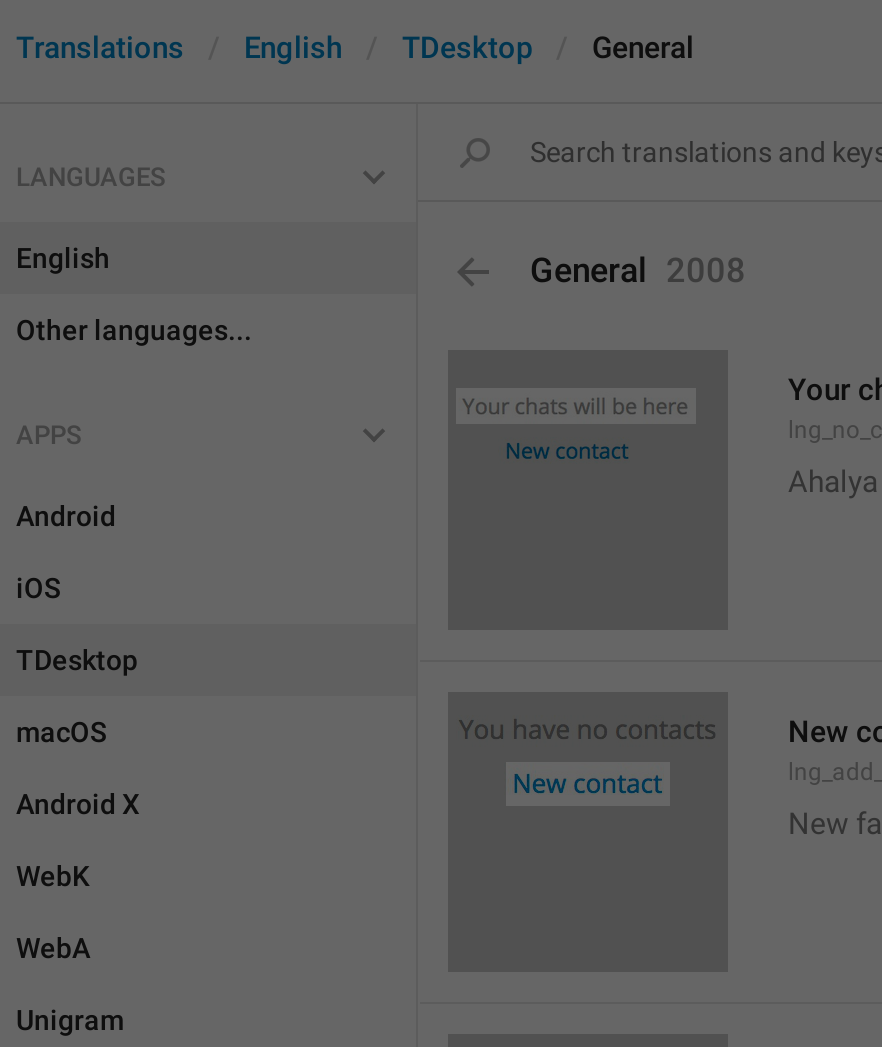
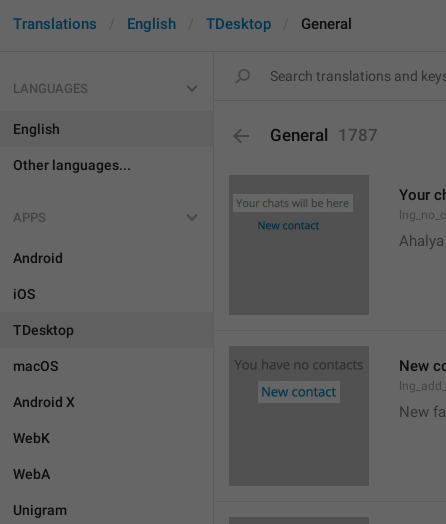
[530,250,746,290] General 2008 -> [270,125,378,145] General 1787

